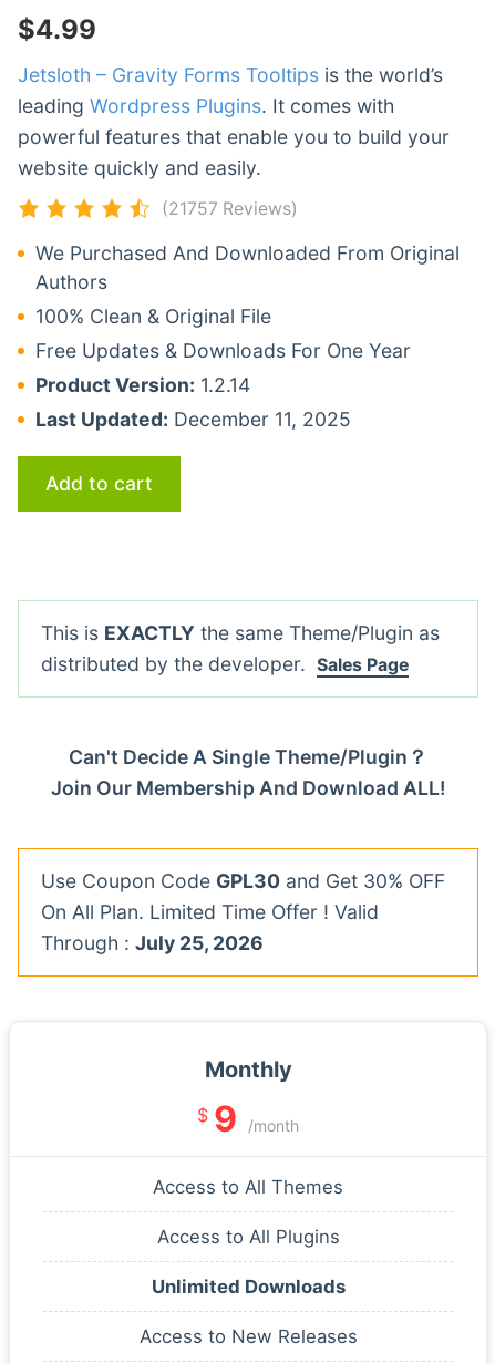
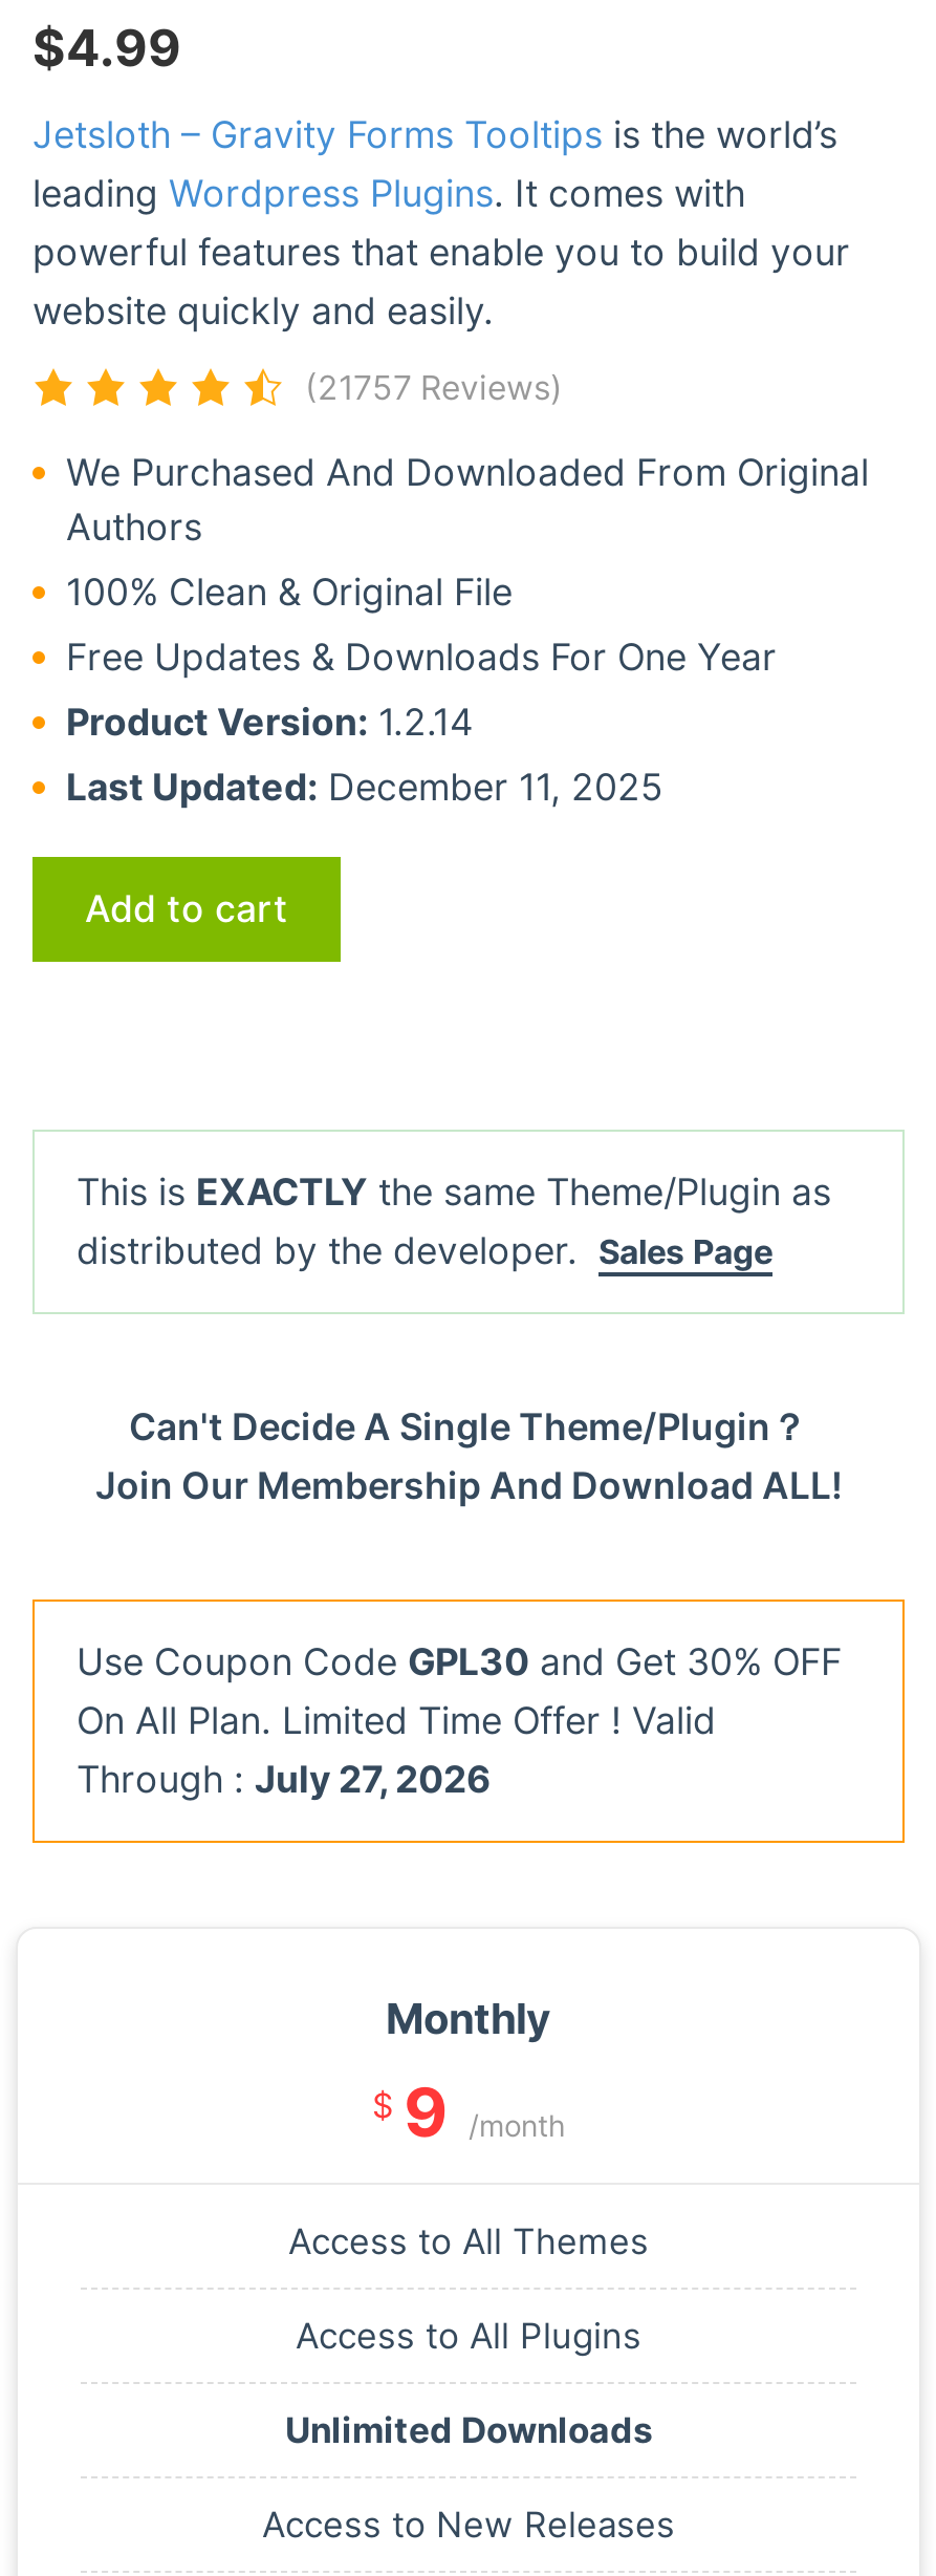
[41,931,264,954] Through : July 25, 2026 -> [77,1756,492,1800] Through : July 27, 2026

